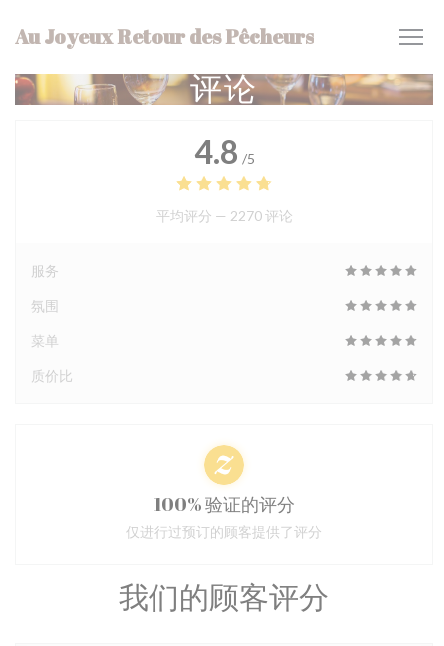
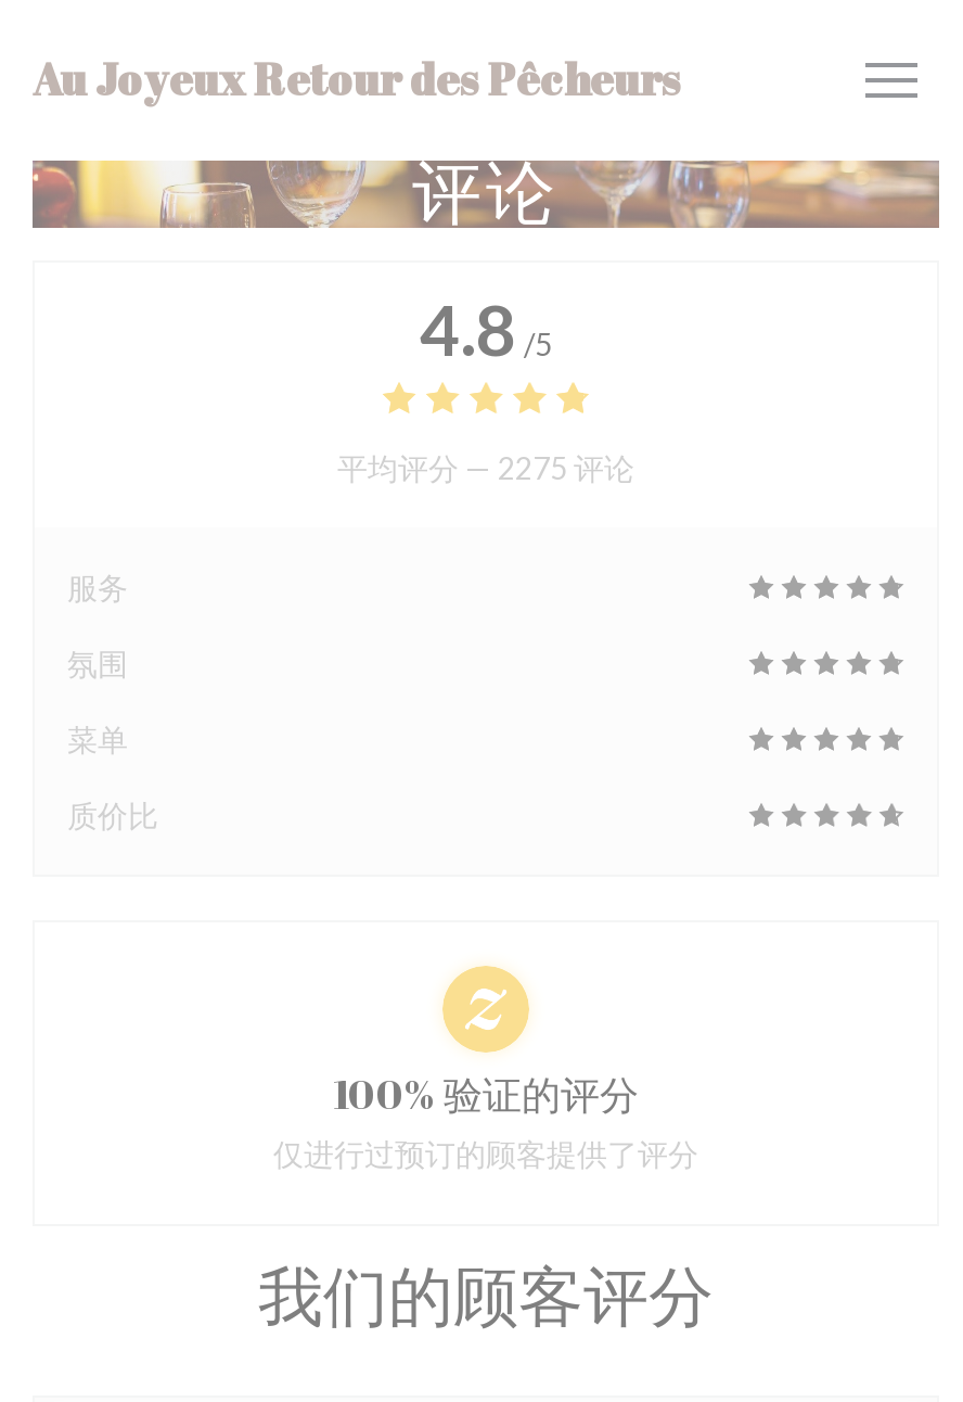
[155,207,292,224] 平均评分 — 2270 评论 -> [337,449,634,486] 平均评分 — 2275 评论

